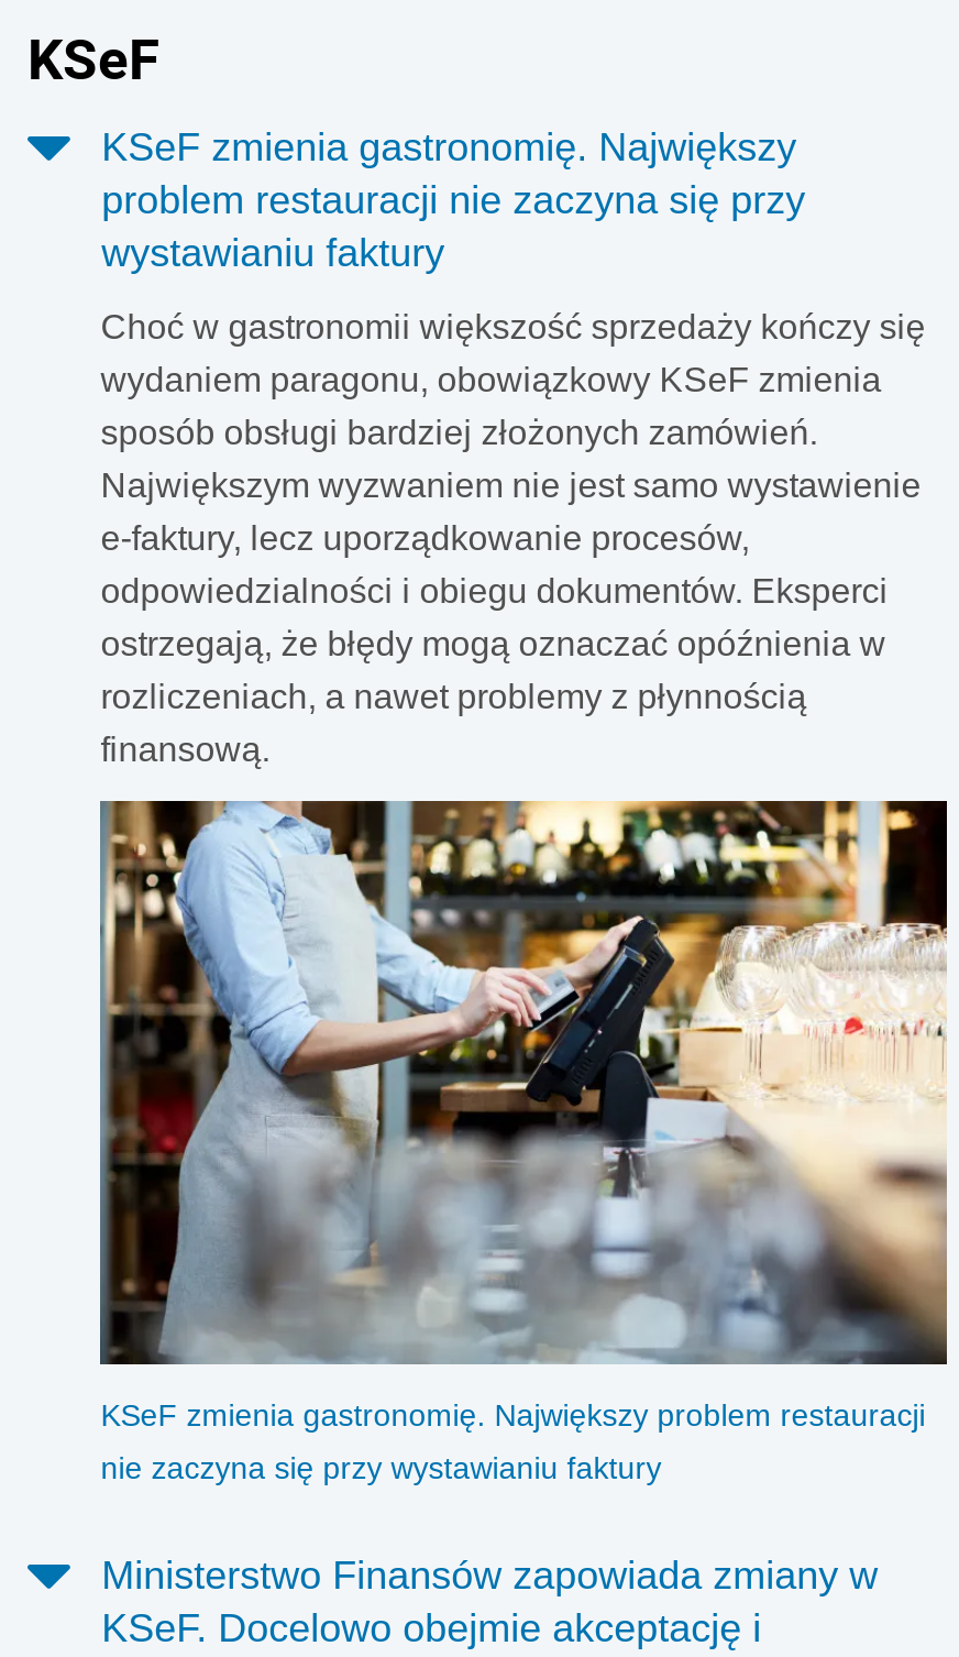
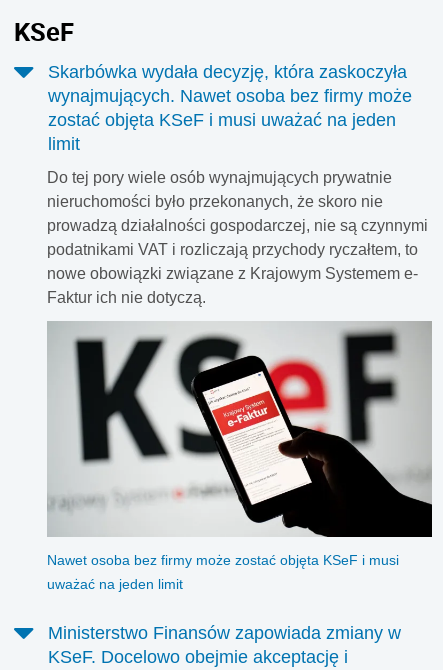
[101,126,805,275] KSeF zmienia gastronomię. Największy | problem restauracji nie zaczyna się przy | wystawianiu faktury -> [48,62,412,154] Skarbówka wydała decyzję, która zaskoczyła | wynajmujących. Nawet osoba bez firmy może | zostać objęta KSeF i musi uważać na jeden | limit
[101,308,926,768] Choć w gastronomii większość sprzedaży kończy się | wydaniem paragonu, obowiązkowy KSeF zmienia | sposób obsługi bardziej złożonych zamówień. | Największym wyzwaniem nie jest samo wystawienie | e-faktury, lecz uporządkowanie procesów, | odpowiedzialności i obiegu dokumentów. Eksperci | ostrzegają, że błędy mogą oznaczać opóźnienia w | rozliczeniach, a nawet problemy z płynnością | finansową. -> [47,169,428,306] Do tej pory wiele osób wynajmujących prywatnie | nieruchomości było przekonanych, że skoro nie | prowadzą działalności gospodarczej, nie są czynnymi | podatnikami VAT i rozliczają przychody ryczałtem, to | nowe obowiązki związane z Krajowym Systemem e- | Faktur ich nie dotyczą.
[100,821,949,1434] [image] | KSeF zmienia gastronomię. Największy problem restauracji -> [47,321,433,568] [image] | Nawet osoba bez firmy może zostać objęta KSeF i musi
[101,1451,662,1486] nie zaczyna się przy wystawianiu faktury -> [47,576,183,592] uważać na jeden limit

